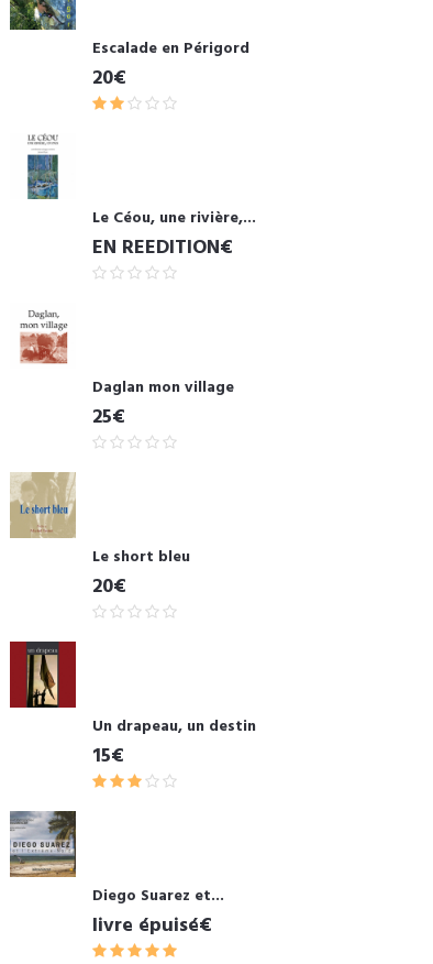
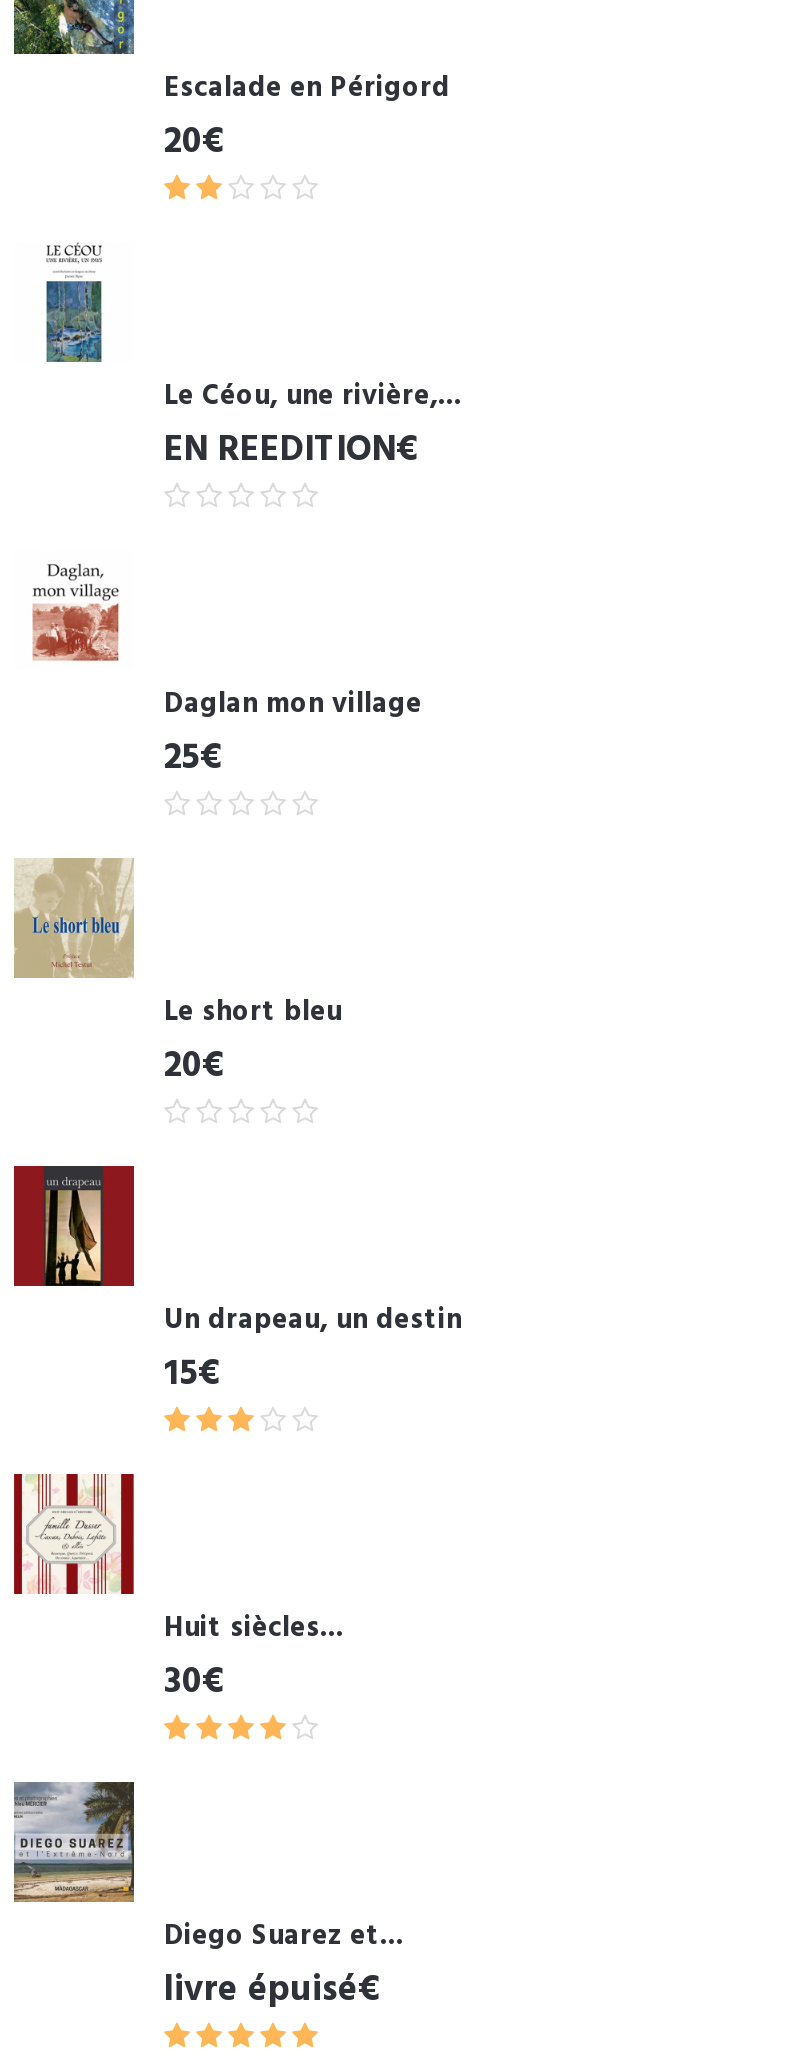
none -> [20,1472,344,1712] [image] | Huit siècles... | 30€

